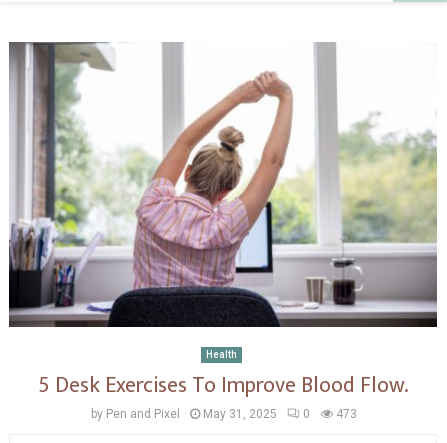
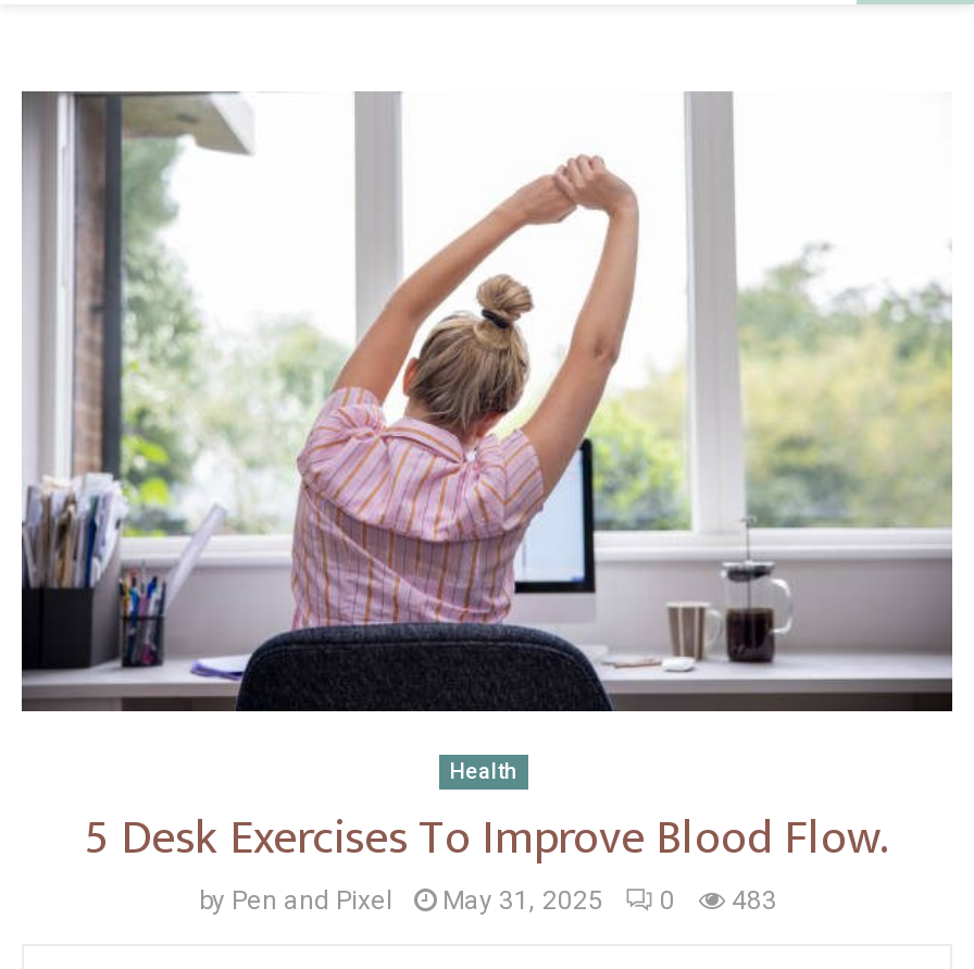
[90,407,356,421] by Pen and Pixel May 31, 2025 0 473 -> [199,886,777,916] by Pen and Pixel May 31, 2025 0 483

